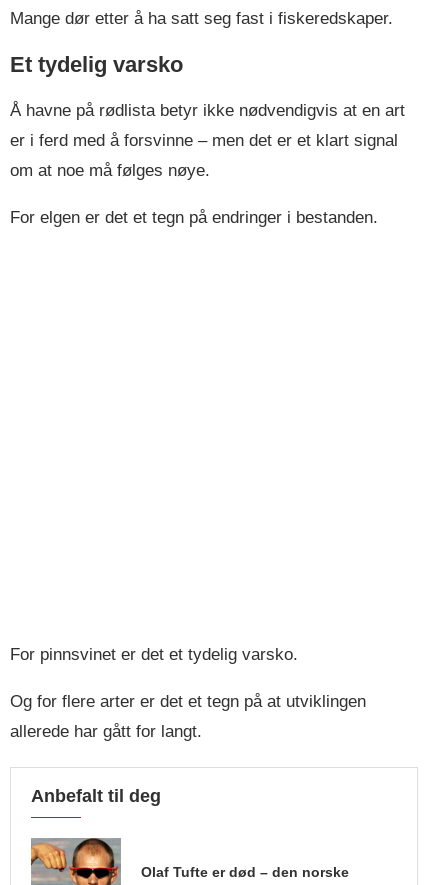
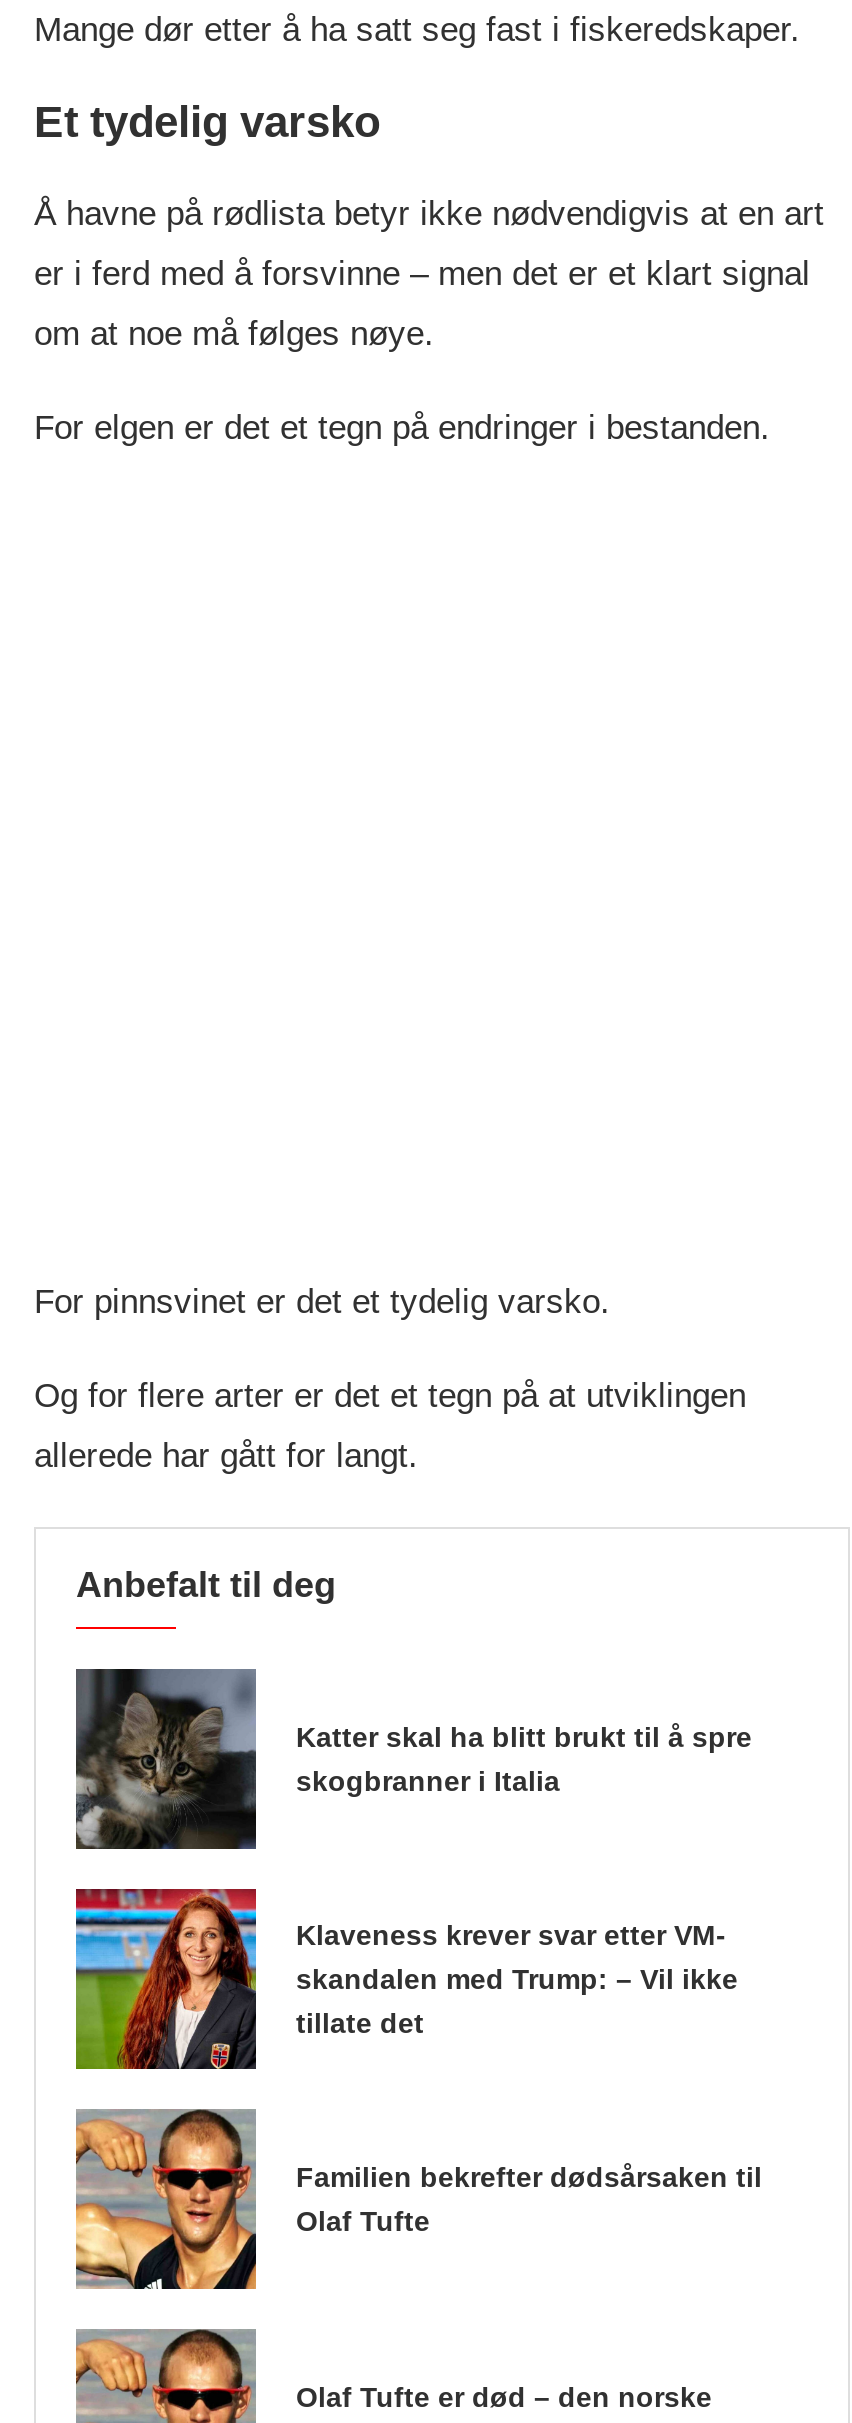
none -> [74,1669,752,1851] [image] | Katter skal ha blitt brukt til å spre | skogbranner i Italia
none -> [74,1887,738,2071] [image] | Klaveness krever svar etter VM- | skandalen med Trump: – Vil ikke | tillate det
none -> [74,2107,762,2291] [image] | Familien bekrefter dødsårsaken til | Olaf Tufte

